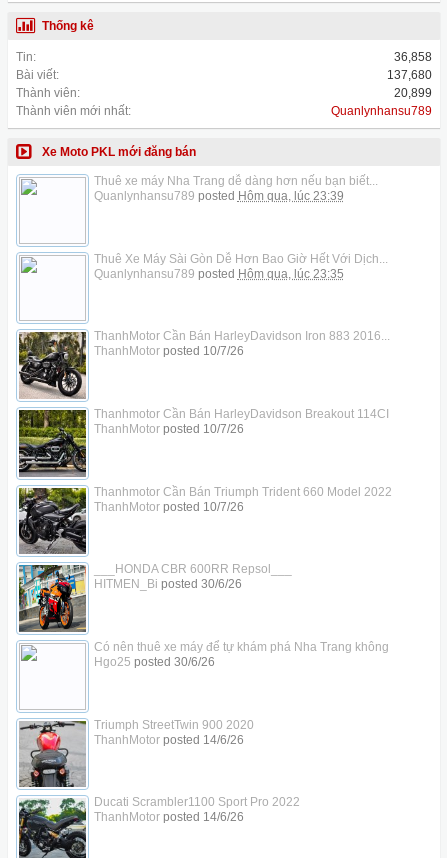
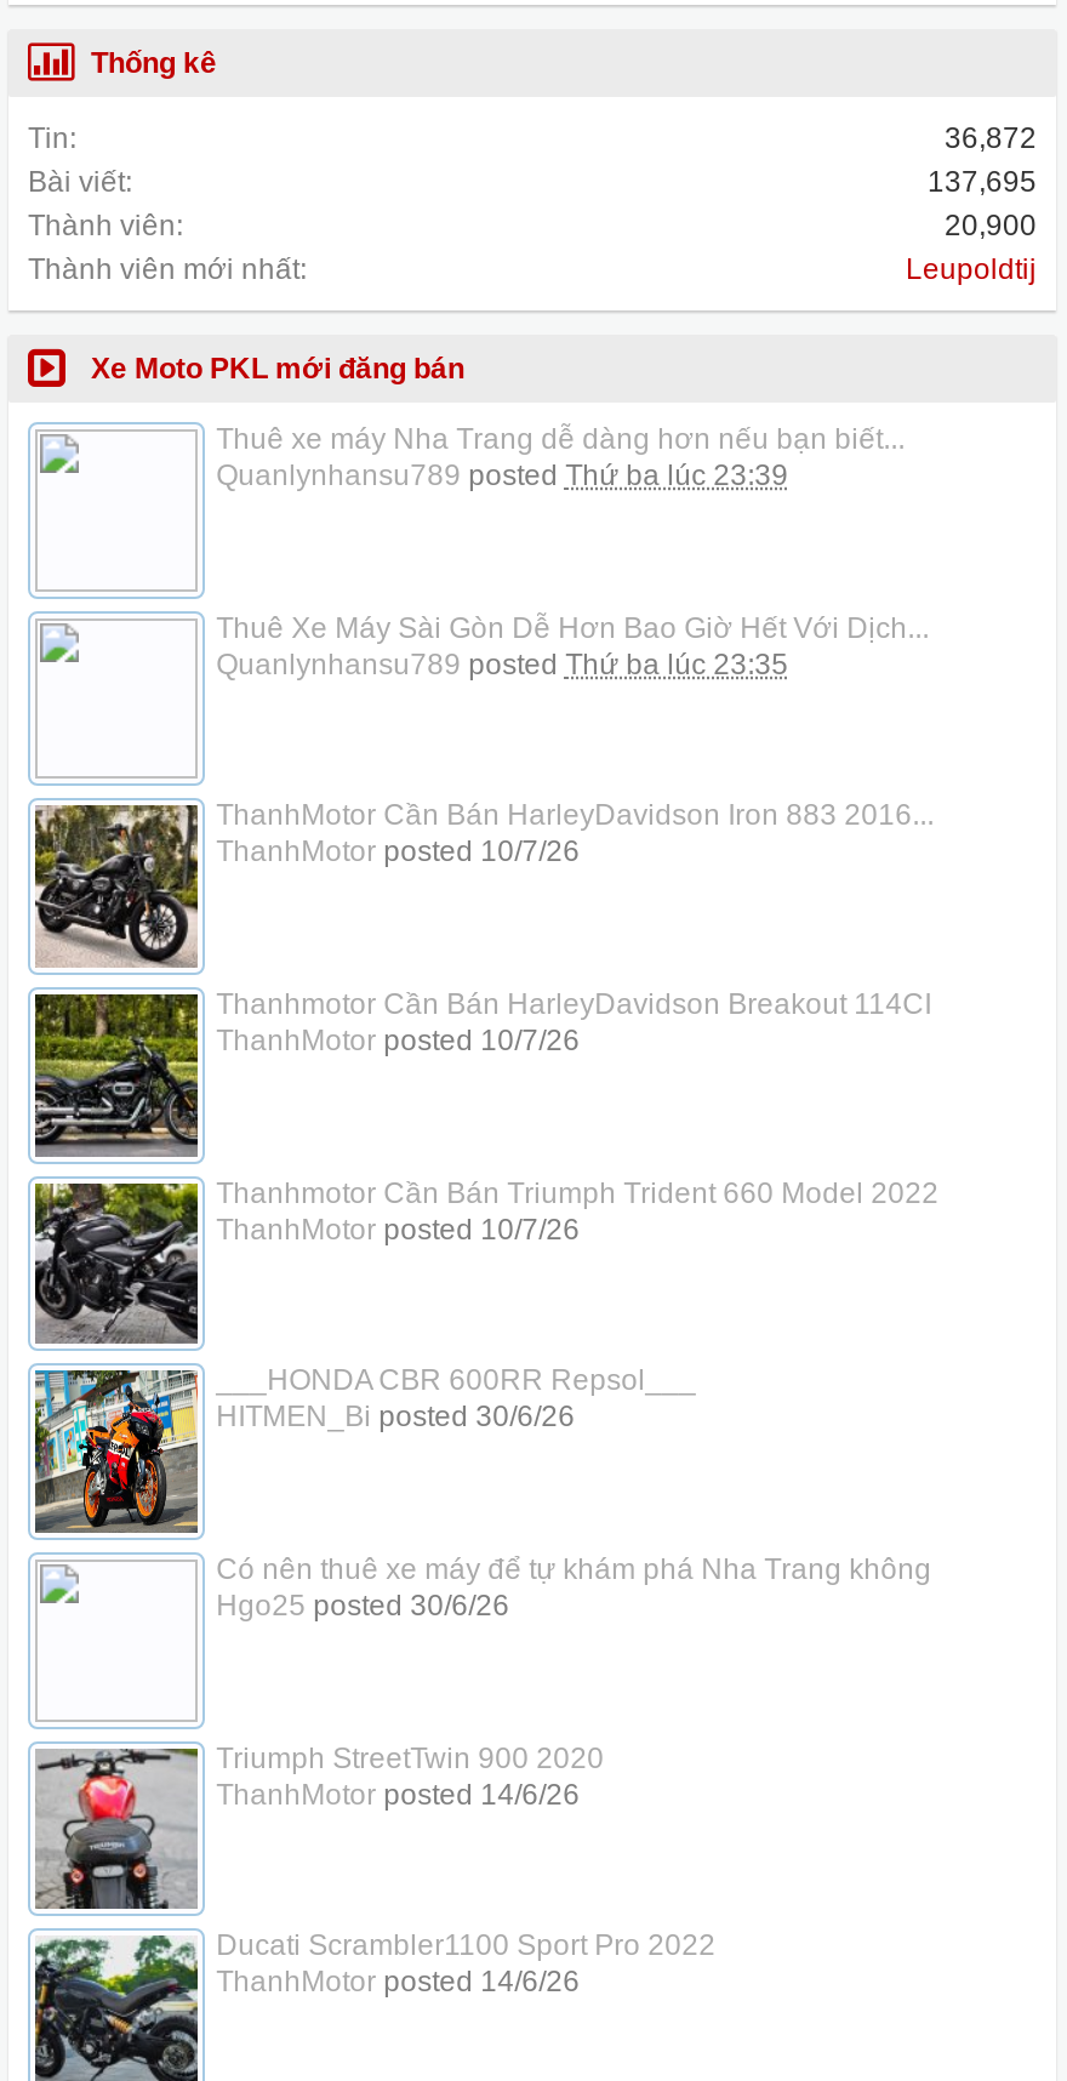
[394,50,432,64] 36,858 -> [945,121,1037,155] 36,872
[387,68,432,82] 137,680 -> [928,165,1037,199] 137,695
[394,86,432,100] 20,899 -> [945,209,1037,243] 20,900
[331,104,432,118] Quanlynhansu789 -> [906,252,1037,286] Leupoldtij
[94,189,344,203] Quanlynhansu789 posted Hôm qua, lúc 23:39 -> [216,458,789,492] Quanlynhansu789 posted Thứ ba lúc 23:39
[94,267,344,281] Quanlynhansu789 posted Hôm qua, lúc 23:35 -> [216,647,789,681] Quanlynhansu789 posted Thứ ba lúc 23:35

